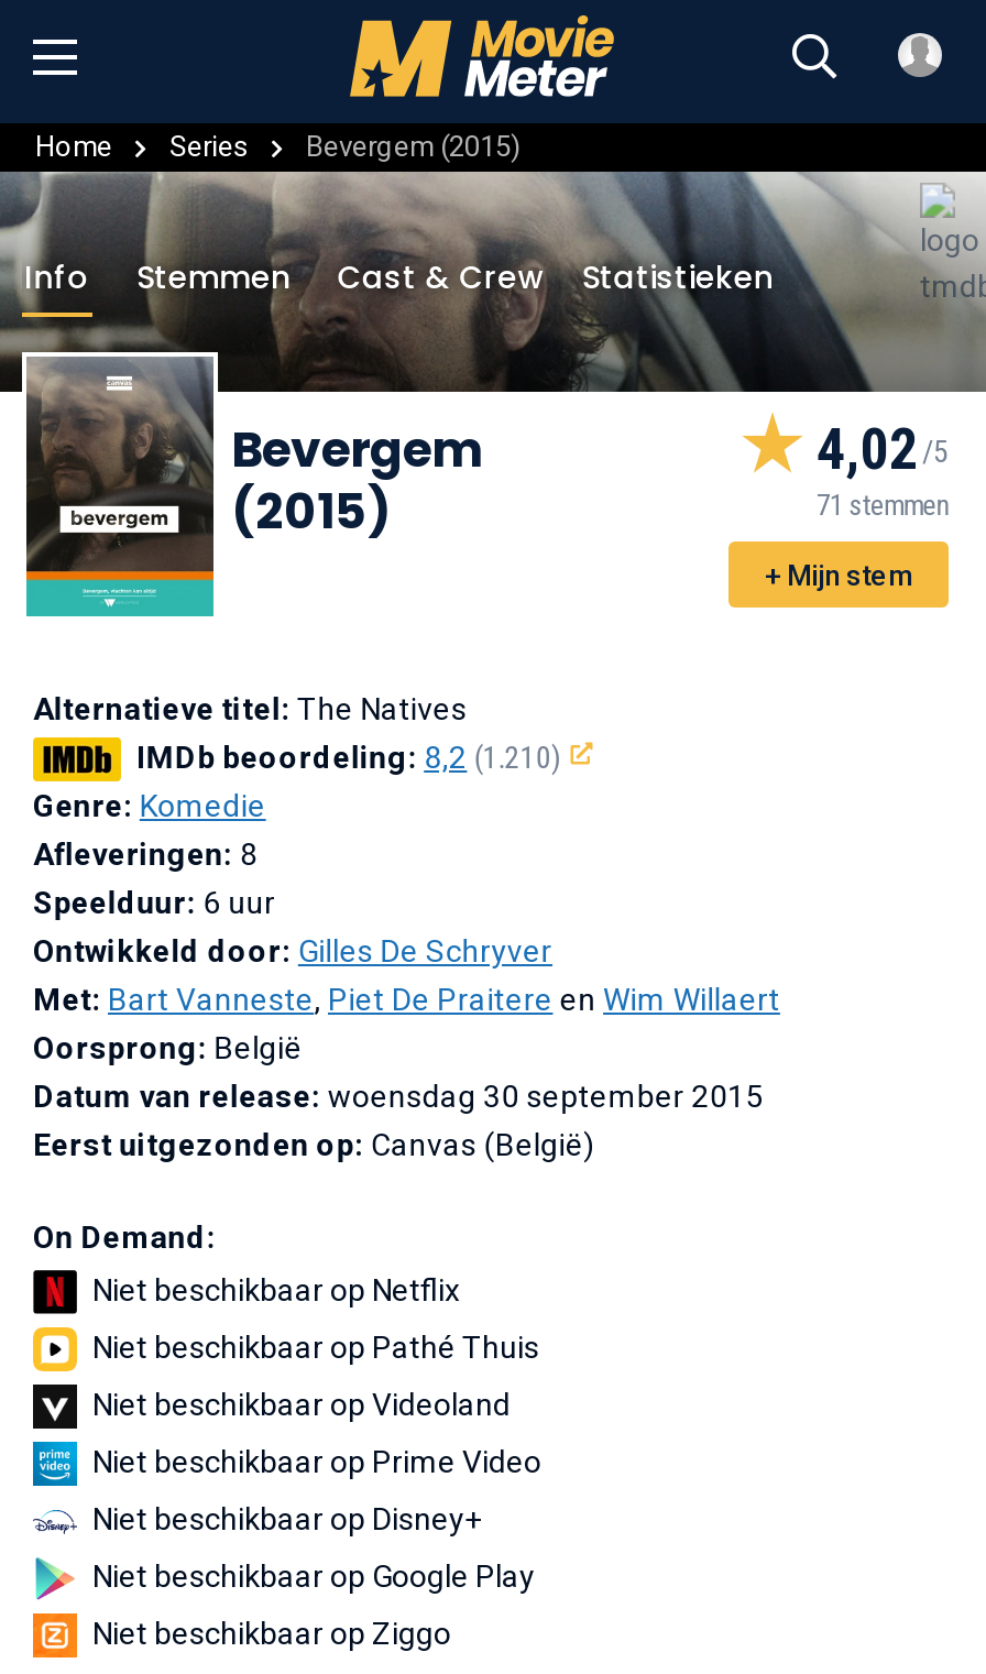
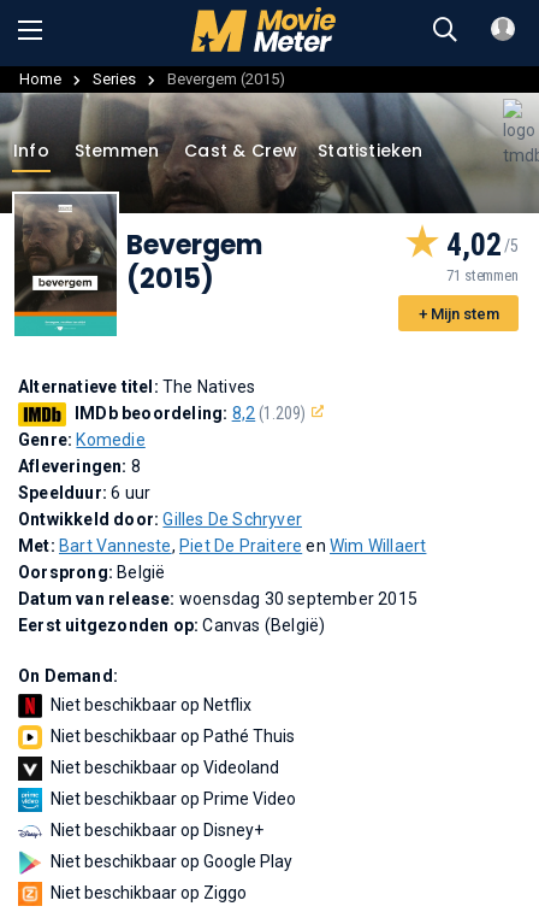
[136,739,559,774] IMDb beoordeling: 8,2 (1.210) -> [75,403,306,423] IMDb beoordeling: 8,2 (1.209)

